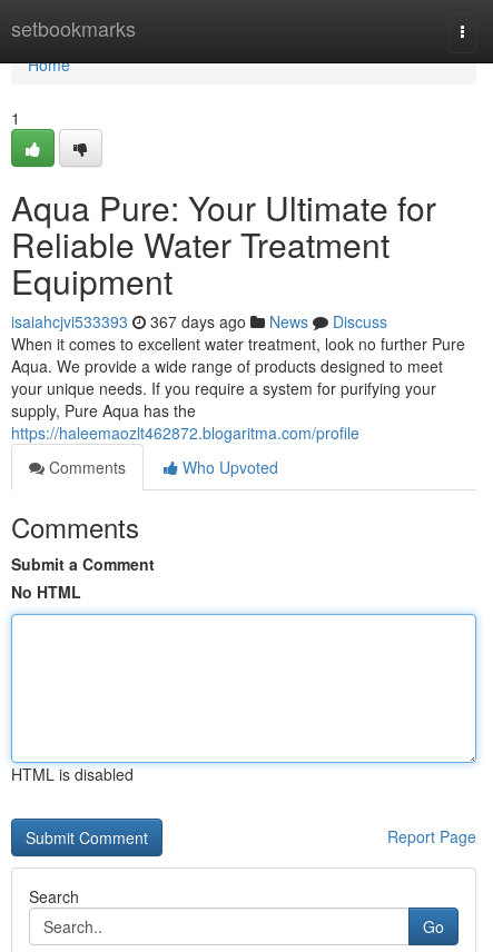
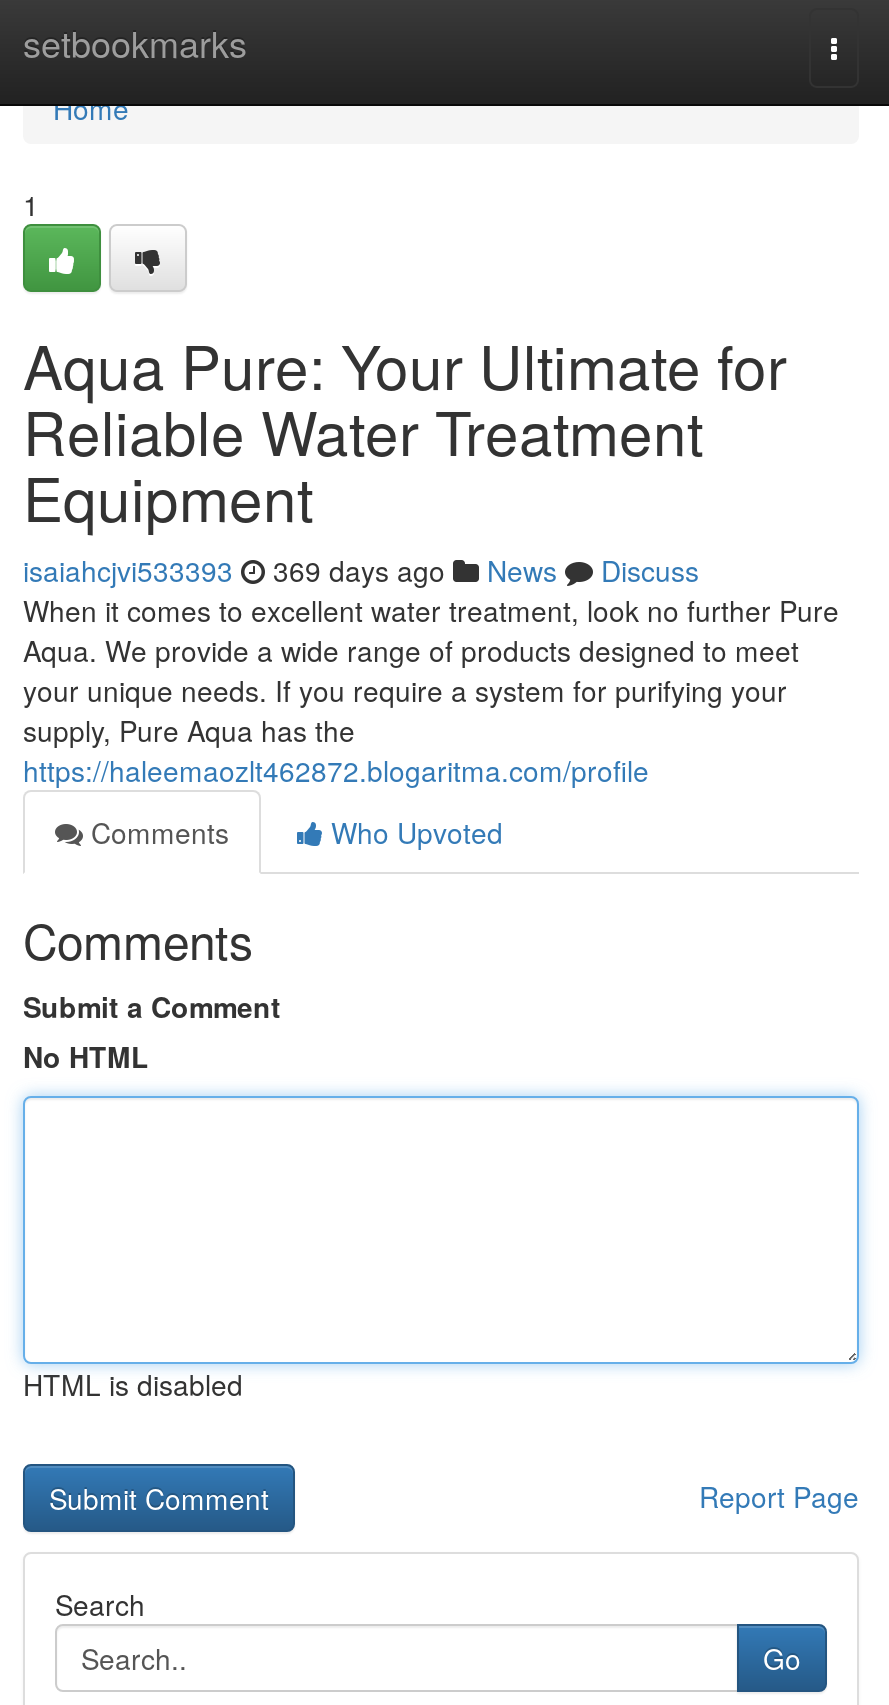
[11,310,387,333] isaiahcjvi533393 367 days ago News Discuss -> [23,550,699,590] isaiahcjvi533393 369 days ago News Discuss

